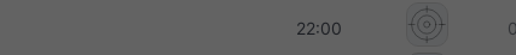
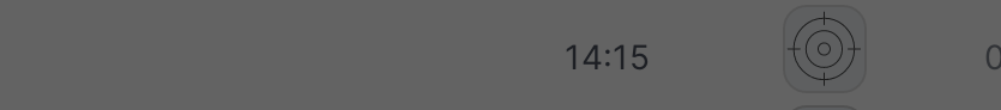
[295,17,341,38] 22:00 -> [565,35,651,75] 14:15

